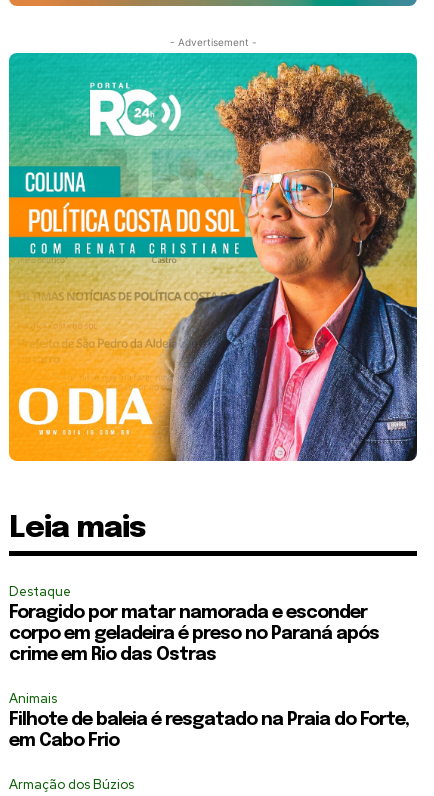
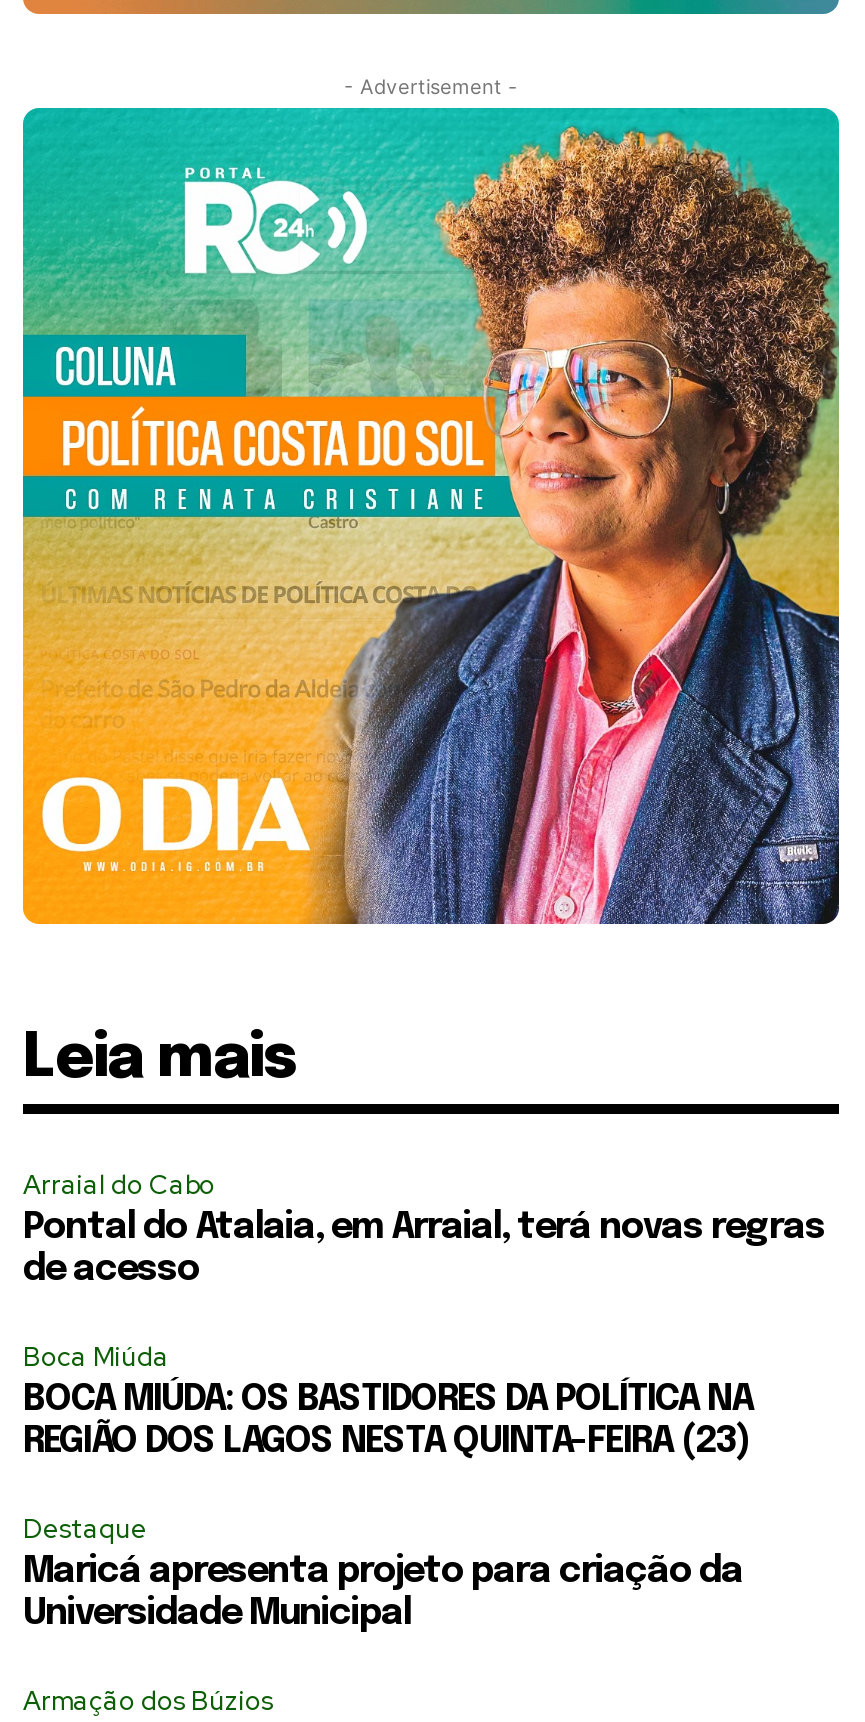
none -> [23,1167,825,1459] Arraial do Cabo | Pontal do Atalaia, em Arraial, terá novas regras | de acesso | Boca Miúda | BOCA MIÚDA: OS BASTIDORES DA POLÍTICA NA | REGIÃO DOS LAGOS NESTA QUINTA-FEIRA (23)
moved [9,583,71,600] -> [23,1511,147,1545]: Destaque
[9,604,409,750] Foragido por matar namorada e esconder | corpo em geladeira é preso no Paraná após | crime em Rio das Ostras | Animais | Filhote de baleia é resgatado na Praia do Forte, | em Cabo Frio -> [23,1553,743,1631] Maricá apresenta projeto para criação da | Universidade Municipal

